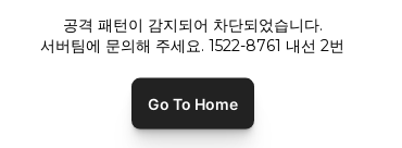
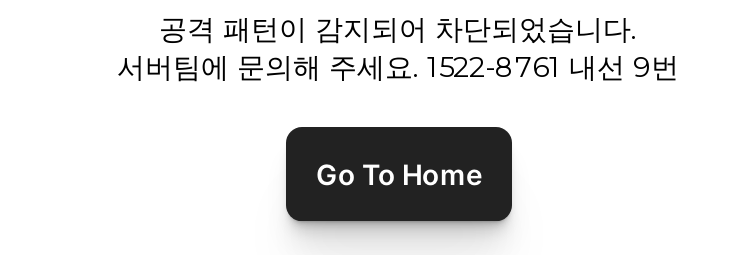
[40,35,344,55] 서버팀에 문의해 주세요. 1522-8761 내선 2번 -> [117,49,679,85] 서버팀에 문의해 주세요. 1522-8761 내선 9번

